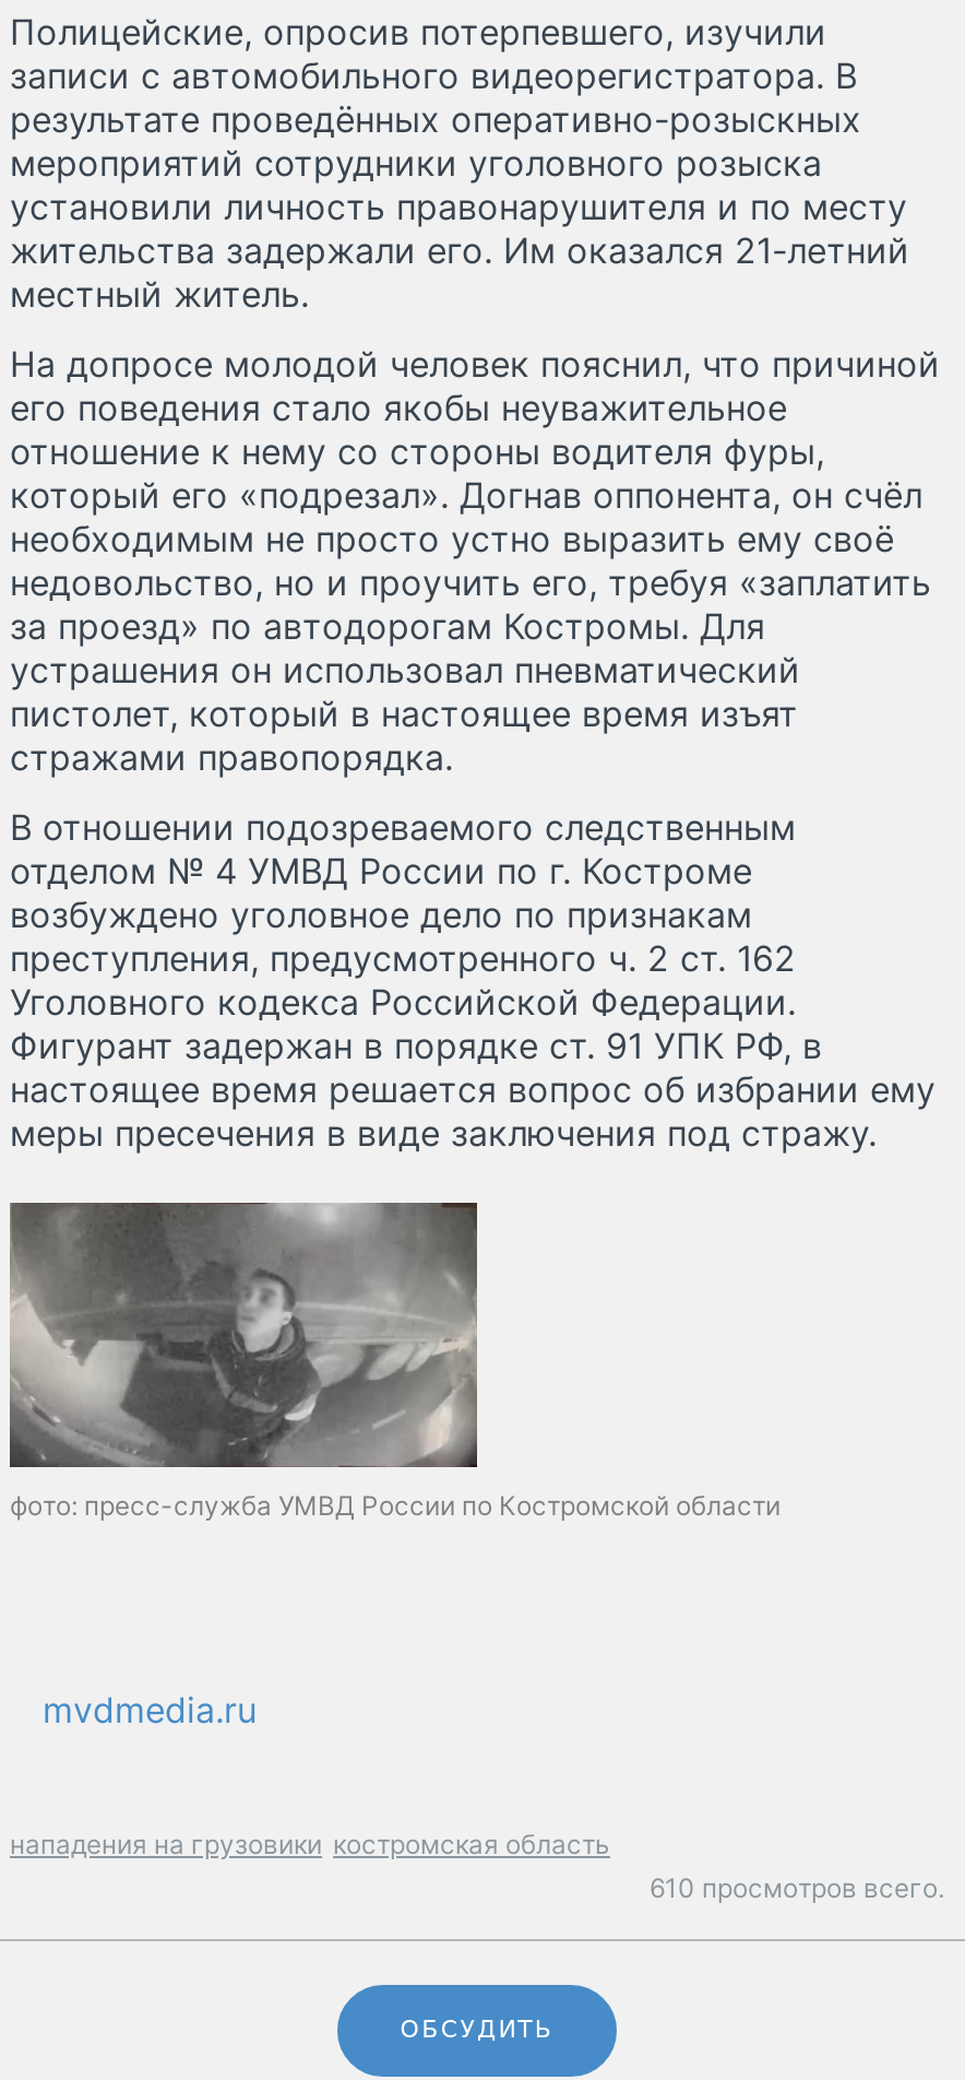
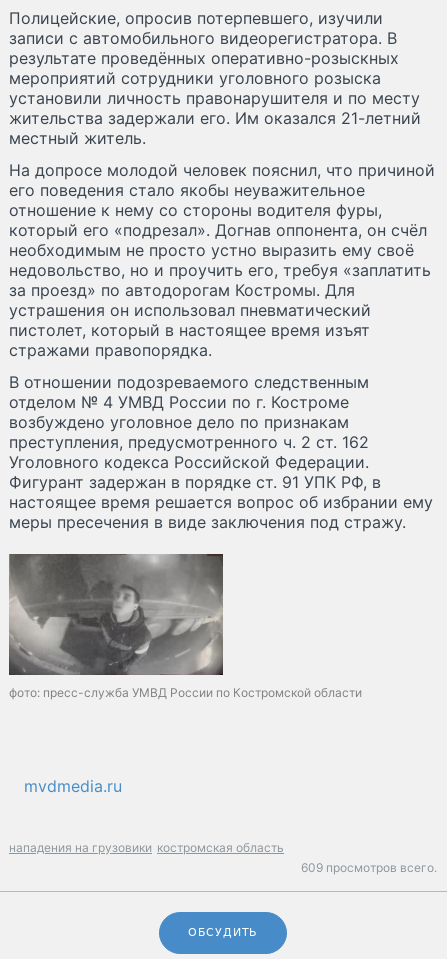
[650,1870,944,1903] 610 просмотров всего. -> [301,860,437,875] 609 просмотров всего.

